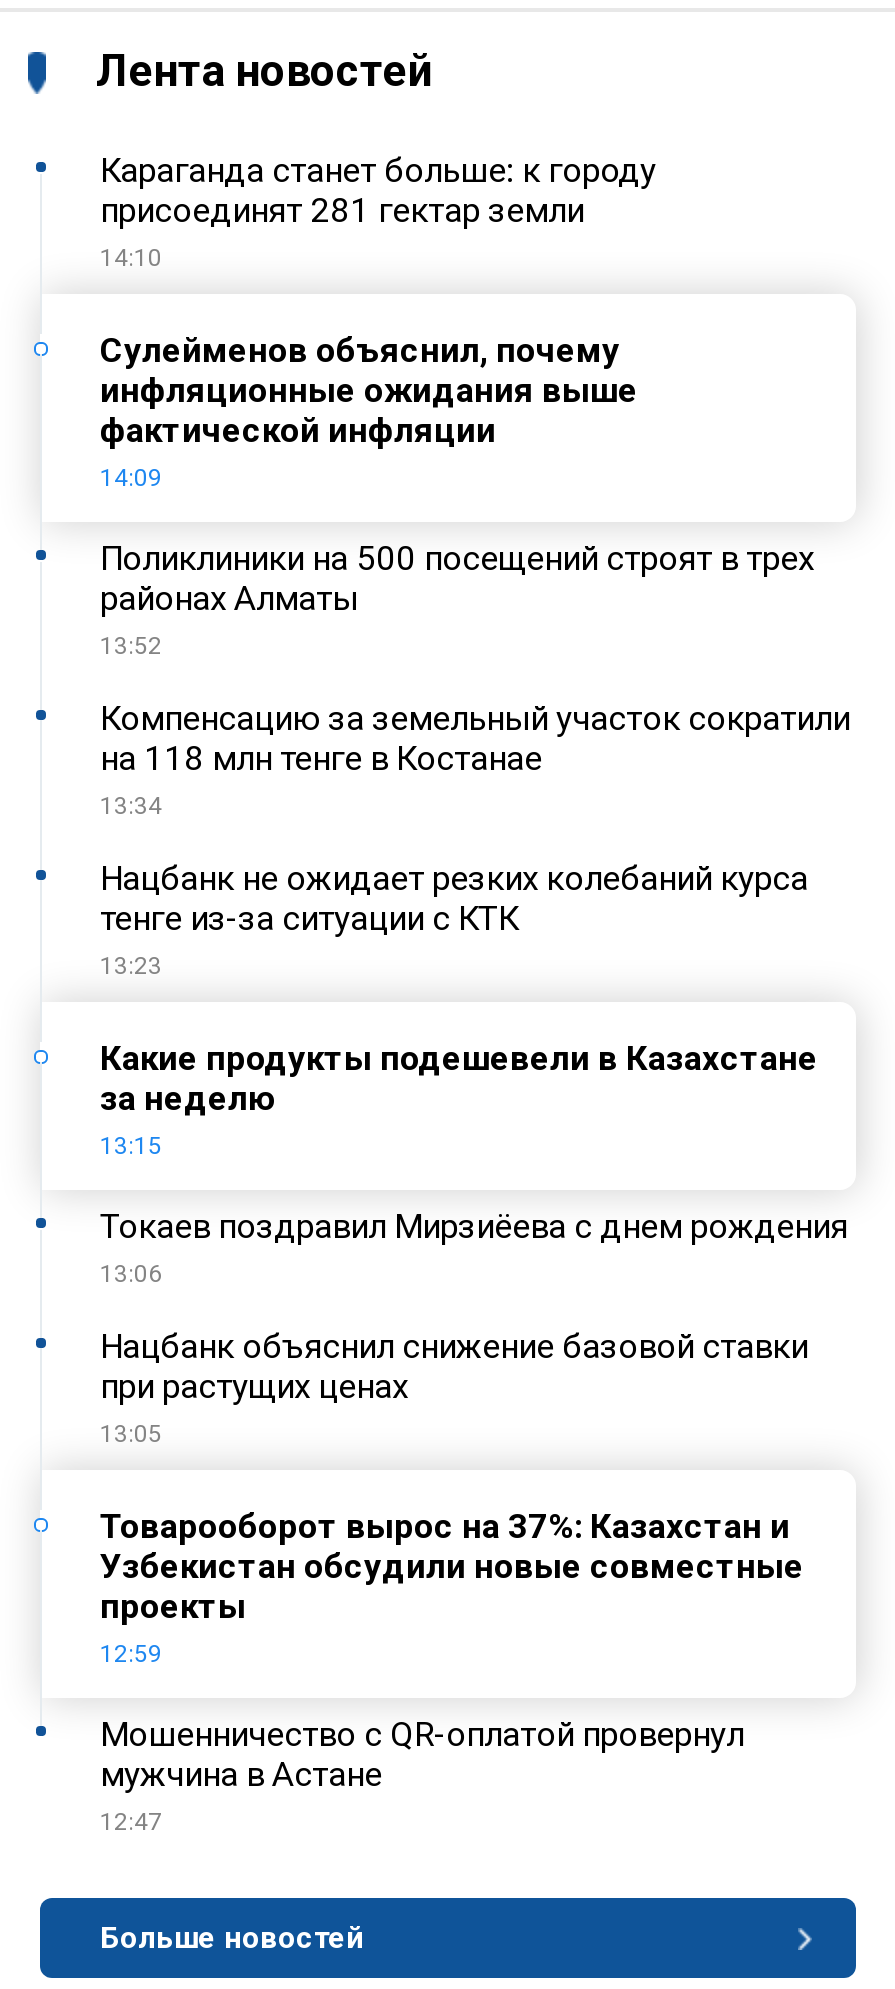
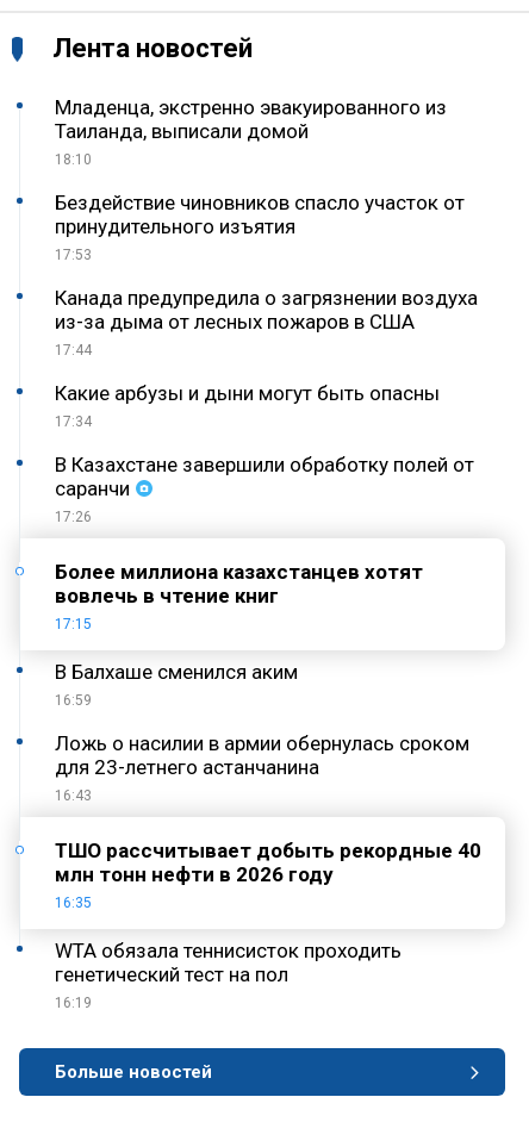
[100,151,656,273] Караганда станет больше: к городу | присоединят 281 гектар земли | 14:10 -> [55,96,447,168] Младенца, экстренно эвакуированного из | Таиланда, выписали домой | 18:10
[100,331,638,493] Сулейменов объяснил, почему | инфляционные ожидания выше | фактической инфляции | 14:09 -> [55,191,465,264] Бездействие чиновников спасло участок от | принудительного изъятия | 17:53
[100,539,814,661] Поликлиники на 500 посещений строят в трех | районах Алматы | 13:52 -> [55,286,478,359] Канада предупредила о загрязнении воздуха | из-за дыма от лесных пожаров в США | 17:44
[100,699,850,821] Компенсацию за земельный участок сократили | на 118 млн тенге в Костанае | 13:34 -> [55,382,440,430] Какие арбузы и дыни могут быть опасны | 17:34
[100,859,808,981] Нацбанк не ожидает резких колебаний курса | тенге из-за ситуации с КТК | 13:23 -> [55,453,474,526] В Казахстане завершили обработку полей от | саранчи | 17:26
[100,1039,818,1161] Какие продукты подешевели в Казахстане | за неделю | 13:15 -> [55,560,423,633] Более миллиона казахстанцев хотят | вовлечь в чтение книг | 17:15
[100,1207,848,1289] Токаев поздравил Мирзиёева с днем рождения | 13:06 -> [55,660,298,709] В Балхаше сменился аким | 16:59
[100,1327,808,1449] Нацбанк объяснил снижение базовой ставки | при растущих ценах | 13:05 -> [55,732,469,804] Ложь о насилии в армии обернулась сроком | для 23-летнего астанчанина | 16:43
[100,1507,804,1669] Товарооборот вырос на 37%: Казахстан и | Узбекистан обсудили новые совместные | проекты | 12:59 -> [55,839,481,912] ТШО рассчитывает добыть рекордные 40 | млн тонн нефти в 2026 году | 16:35
[100,1715,744,1837] Мошенничество с QR-оплатой провернул | мужчина в Астане | 12:47 -> [55,939,402,1012] WTA обязала теннисисток проходить | генетический тест на пол | 16:19

